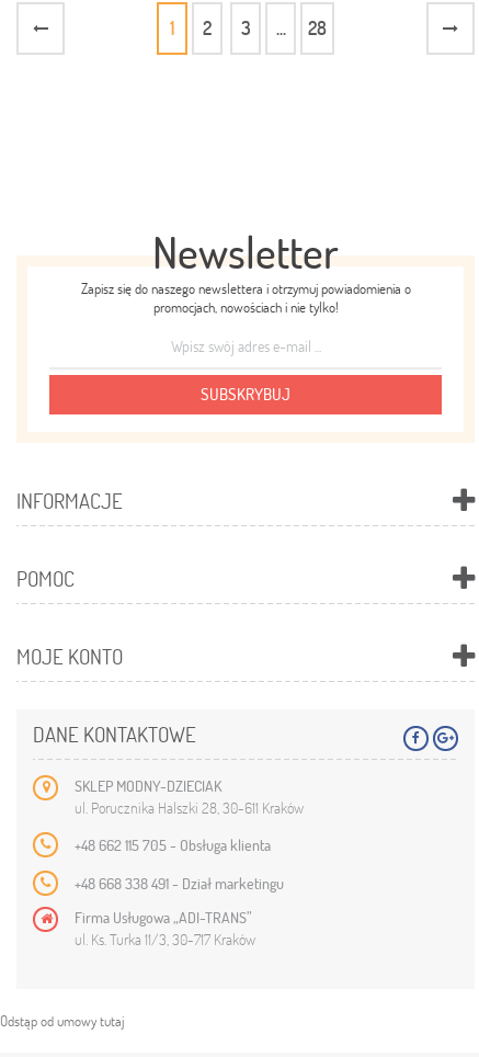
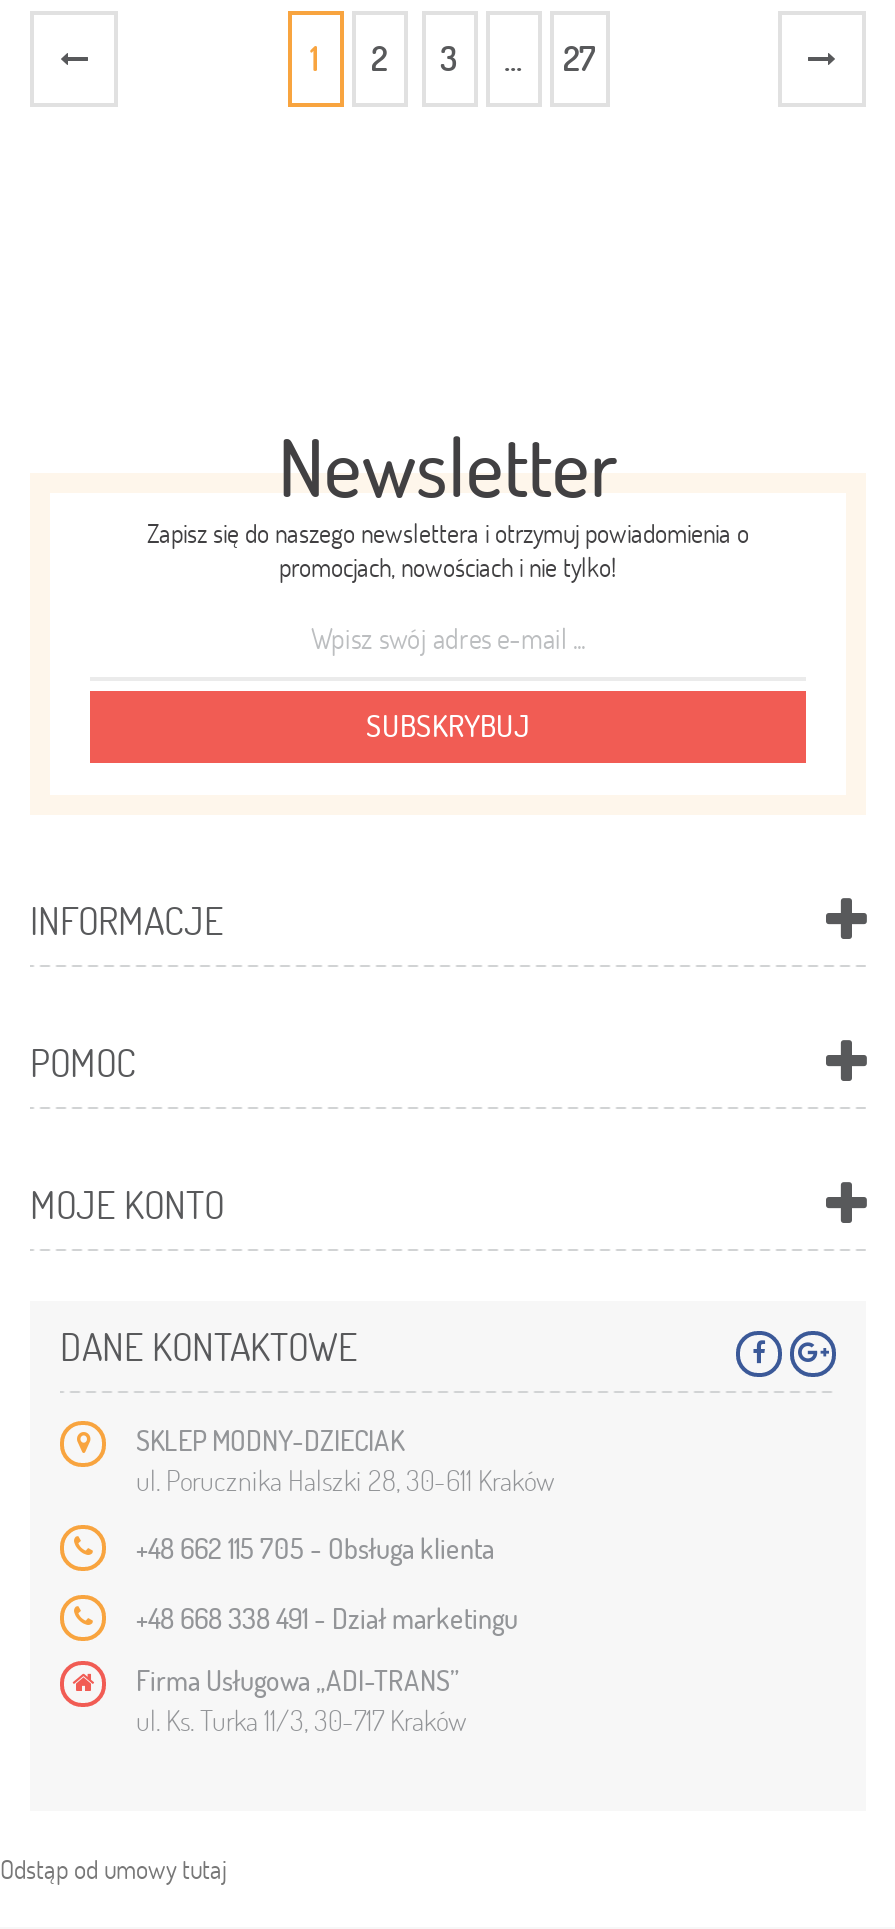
[308,15,327,41] 28 -> [563,35,595,81] 27

